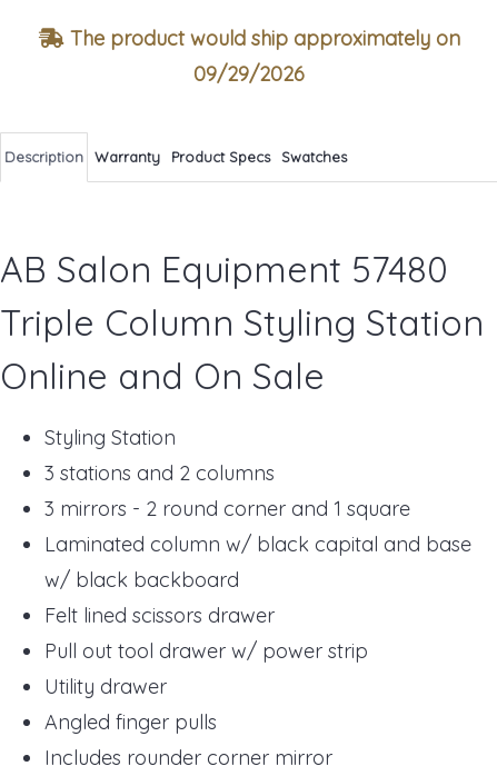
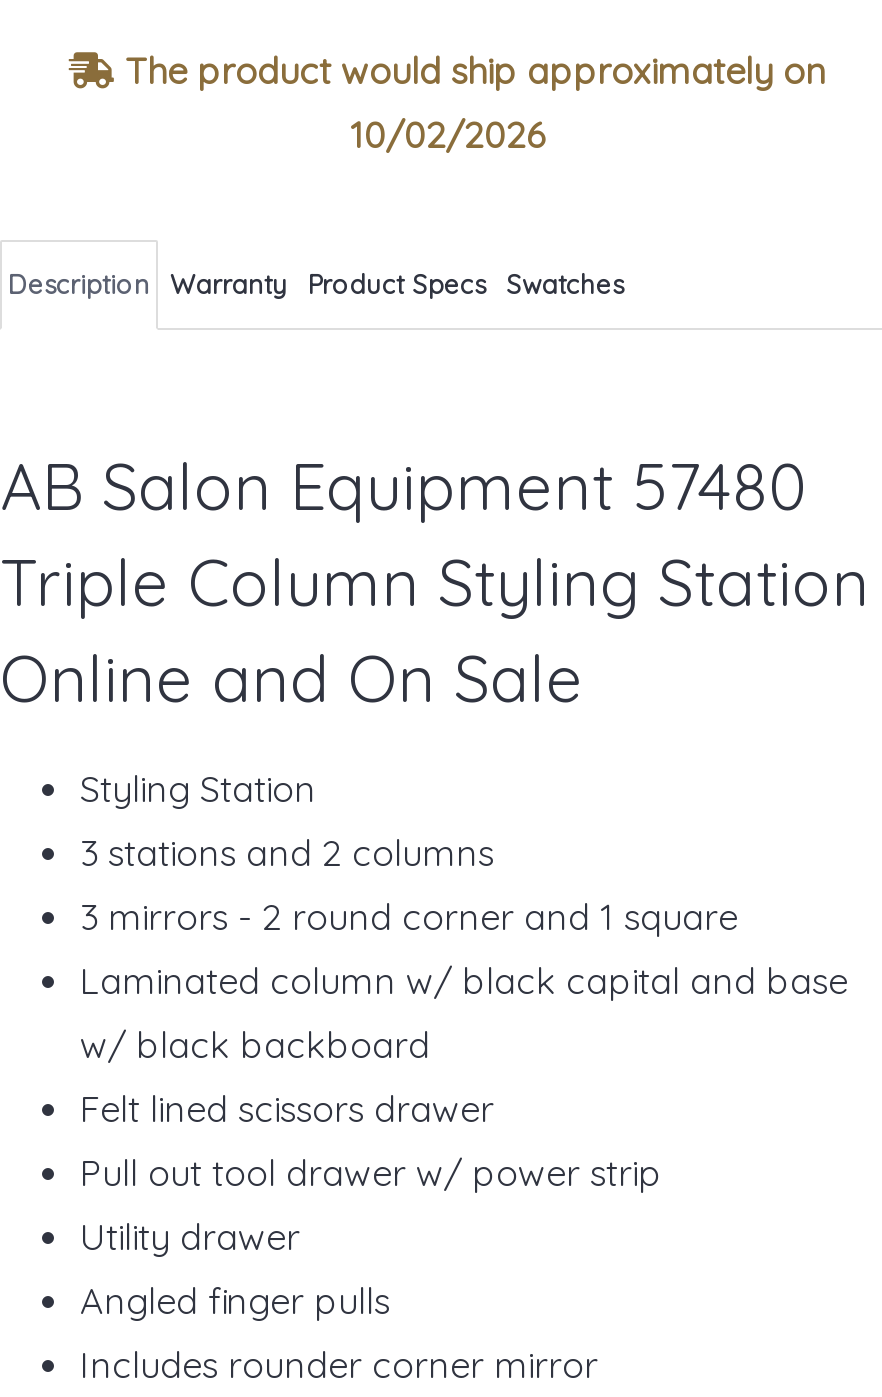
[193,61,305,86] 09/29/2026 -> [350,112,546,158] 10/02/2026

